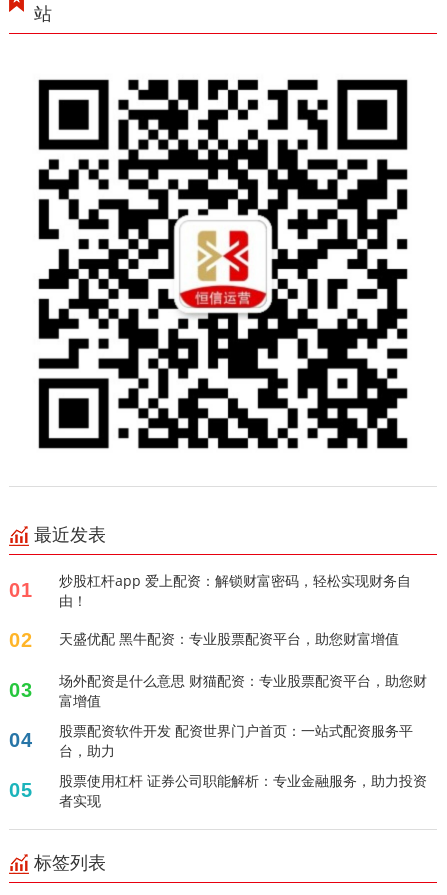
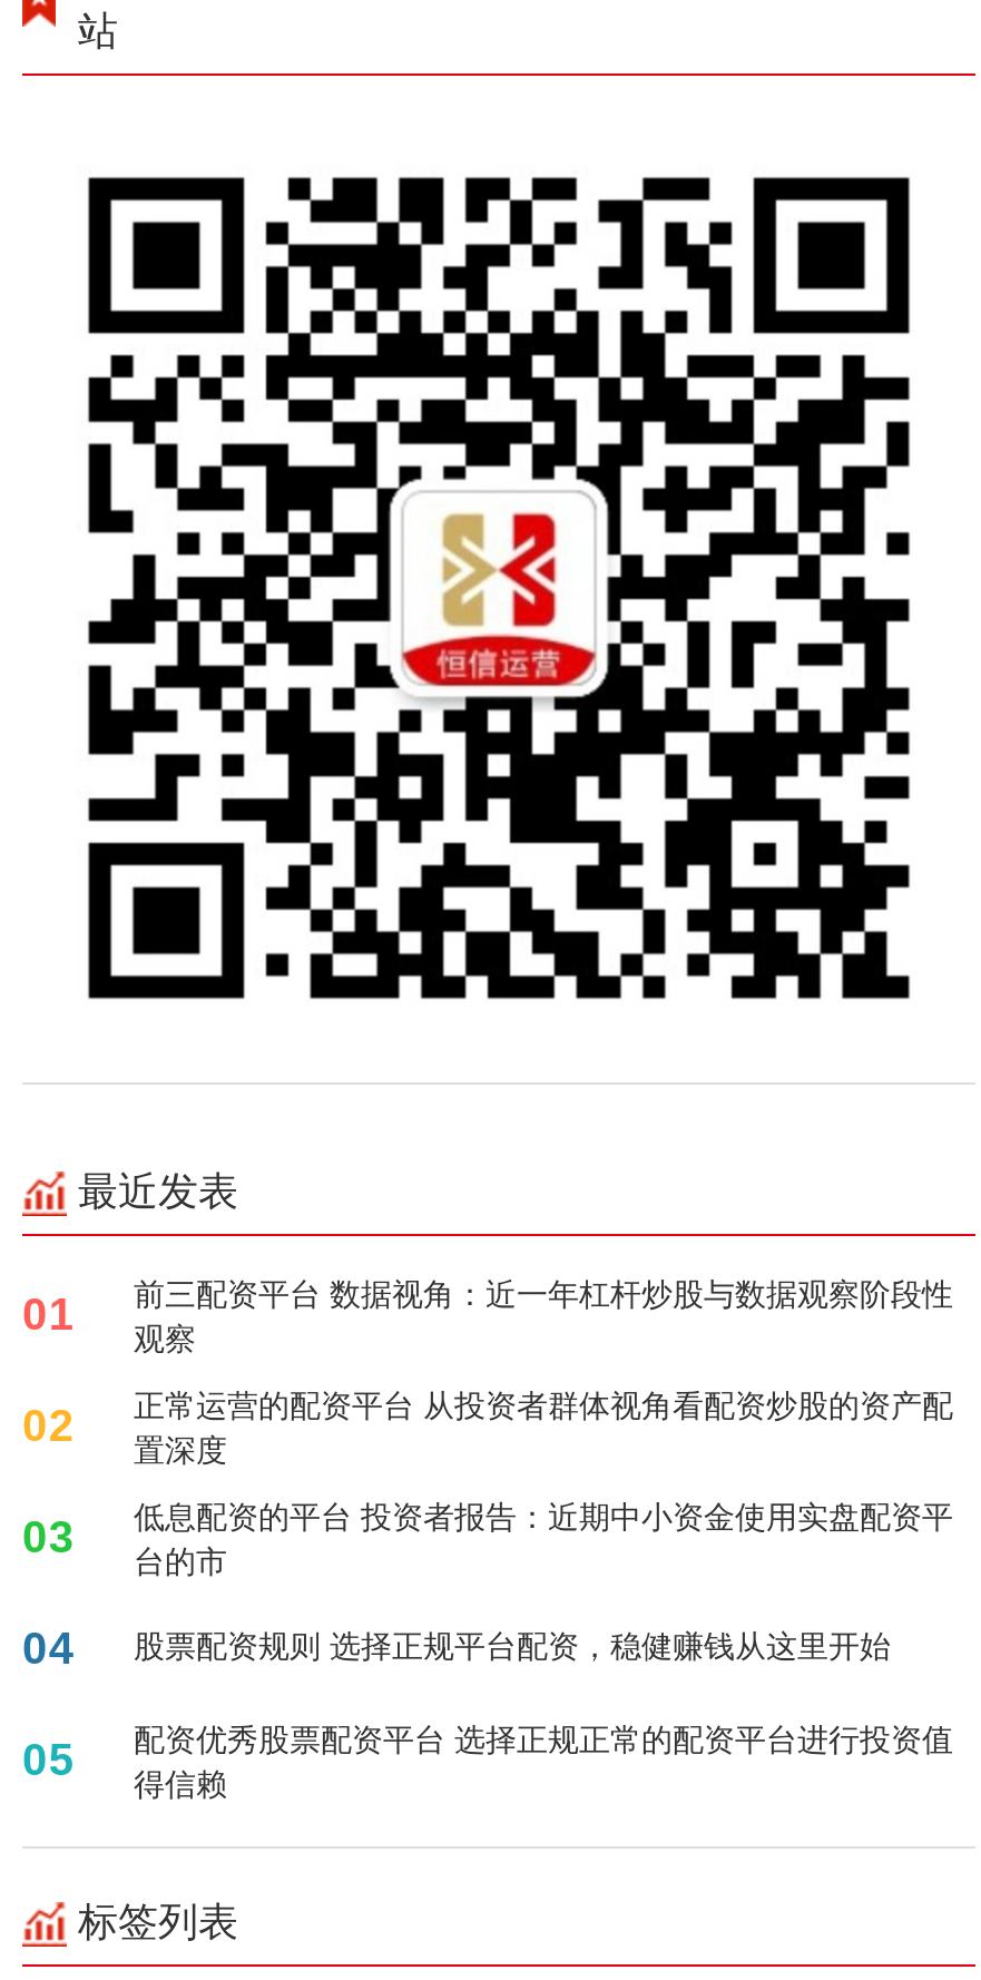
[59,570,411,609] 炒股杠杆app 爱上配资：解锁财富密码，轻松实现财务自 | 由！ -> [134,1271,953,1357] 前三配资平台 数据视角：近一年杠杆炒股与数据观察阶段性 | 观察
[59,628,399,647] 天盛优配 黑牛配资：专业股票配资平台，助您财富增值 -> [134,1382,953,1469] 正常运营的配资平台 从投资者群体视角看配资炒股的资产配 | 置深度
[59,670,427,709] 场外配资是什么意思 财猫配资：专业股票配资平台，助您财 | 富增值 -> [134,1493,953,1580] 低息配资的平台 投资者报告：近期中小资金使用实盘配资平 | 台的市
[59,720,413,759] 股票配资软件开发 配资世界门户首页：一站式配资服务平 | 台，助力 -> [134,1623,891,1665] 股票配资规则 选择正规平台配资，稳健赚钱从这里开始
[59,770,427,809] 股票使用杠杆 证券公司职能解析：专业金融服务，助力投资 | 者实现 -> [134,1716,953,1803] 配资优秀股票配资平台 选择正规正常的配资平台进行投资值 | 得信赖

